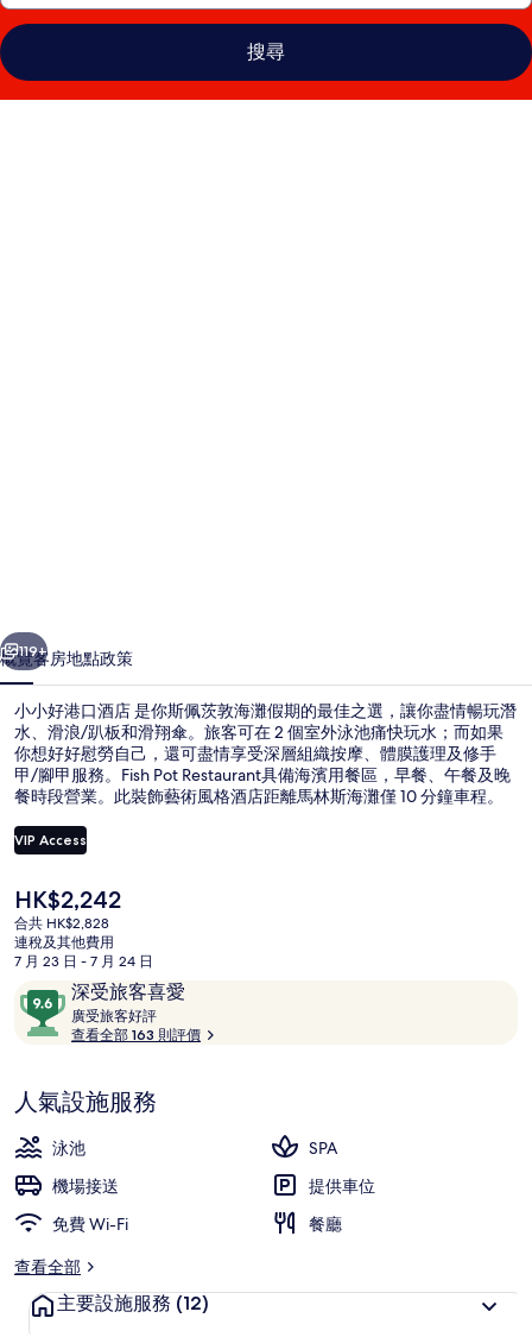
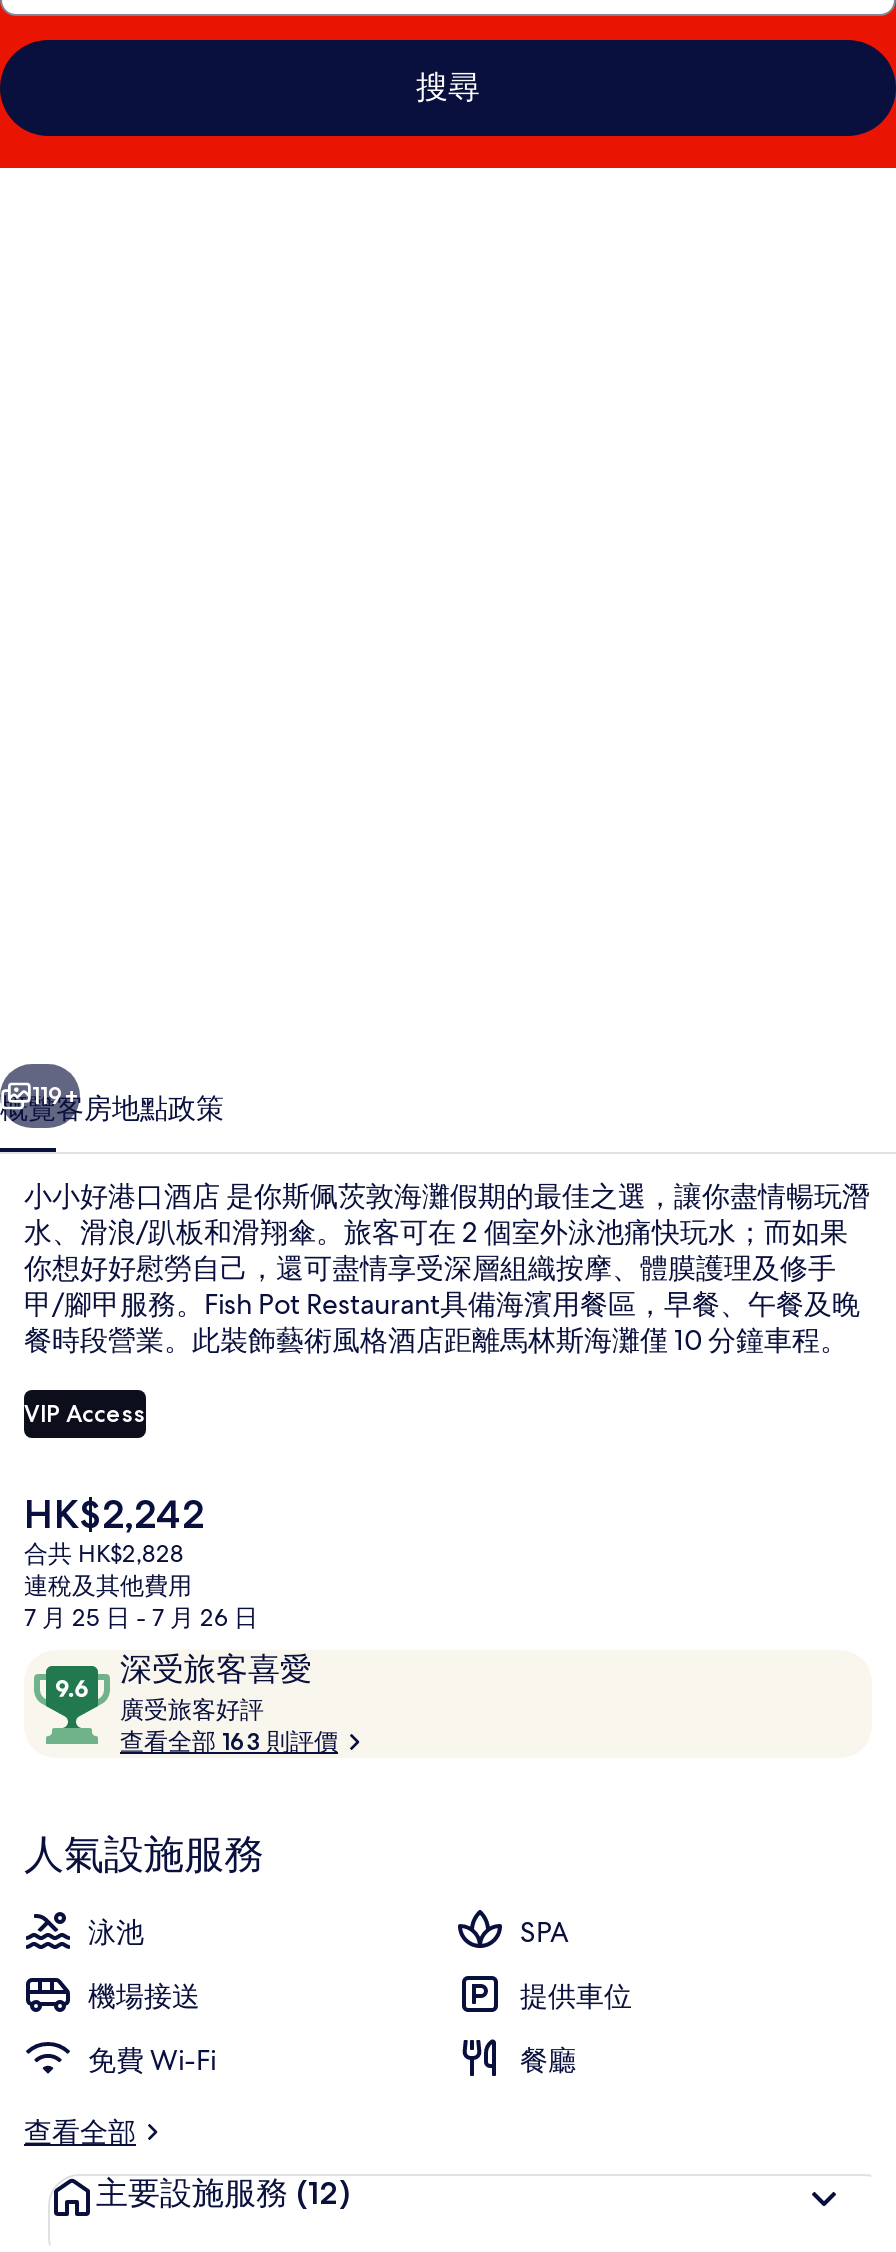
[14,952,153,971] 7 月 23 日 - 7 月 24 日 -> [24,1602,258,1634] 7 月 25 日 - 7 月 26 日

